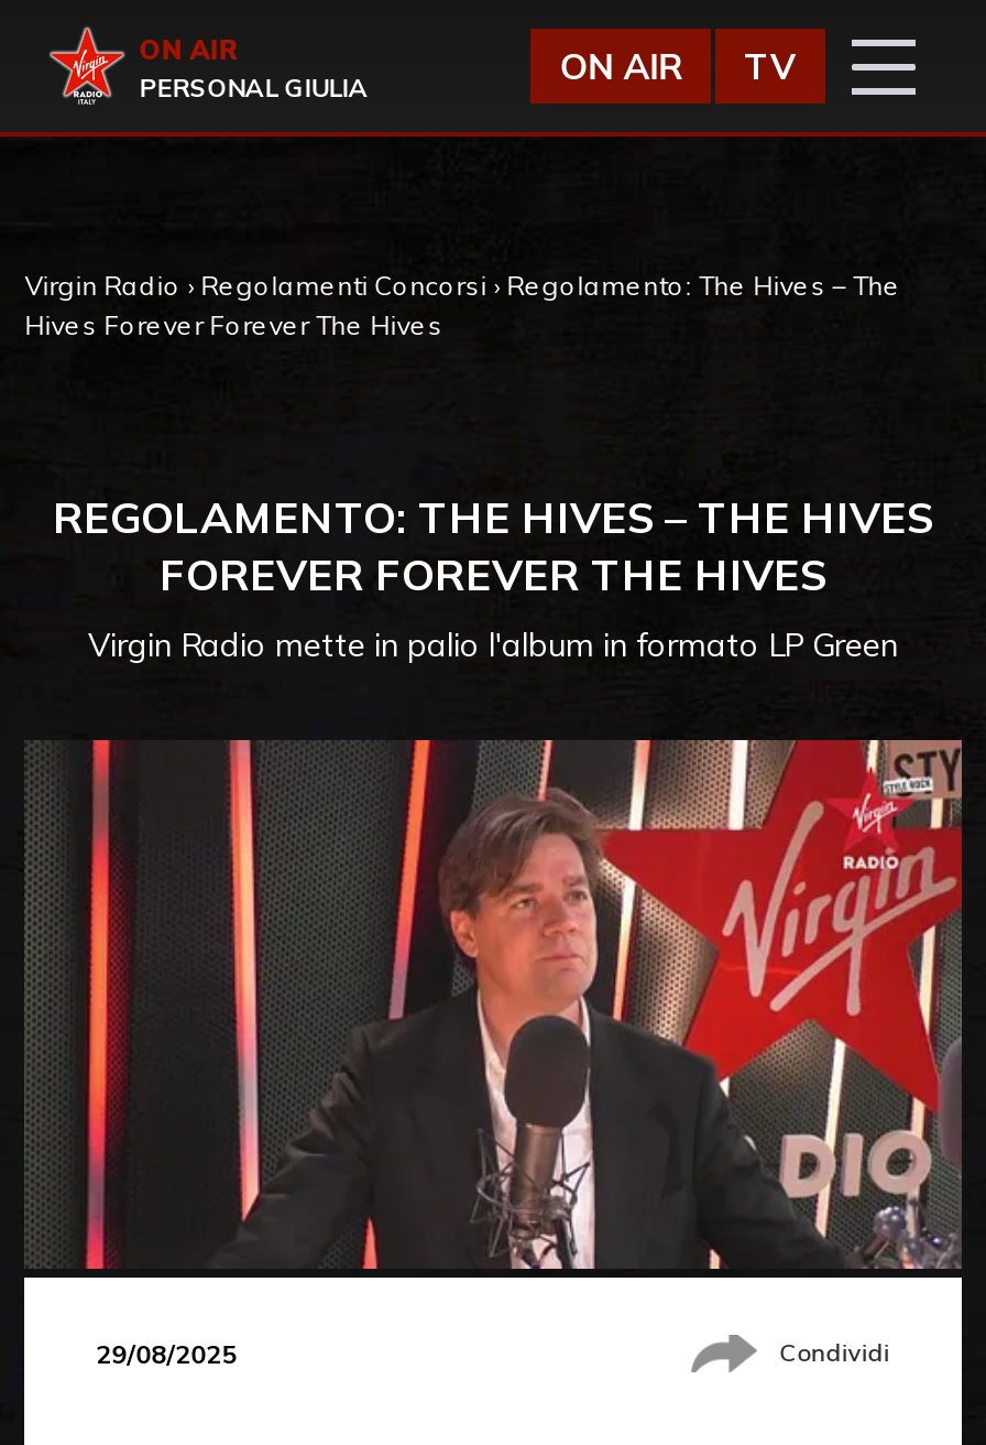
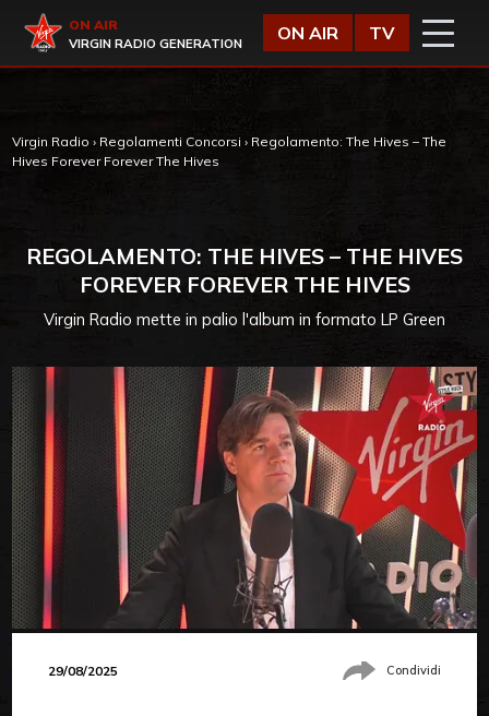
[139,73,368,104] PERSONAL GIULIA -> [69,36,243,51] VIRGIN RADIO GENERATION

